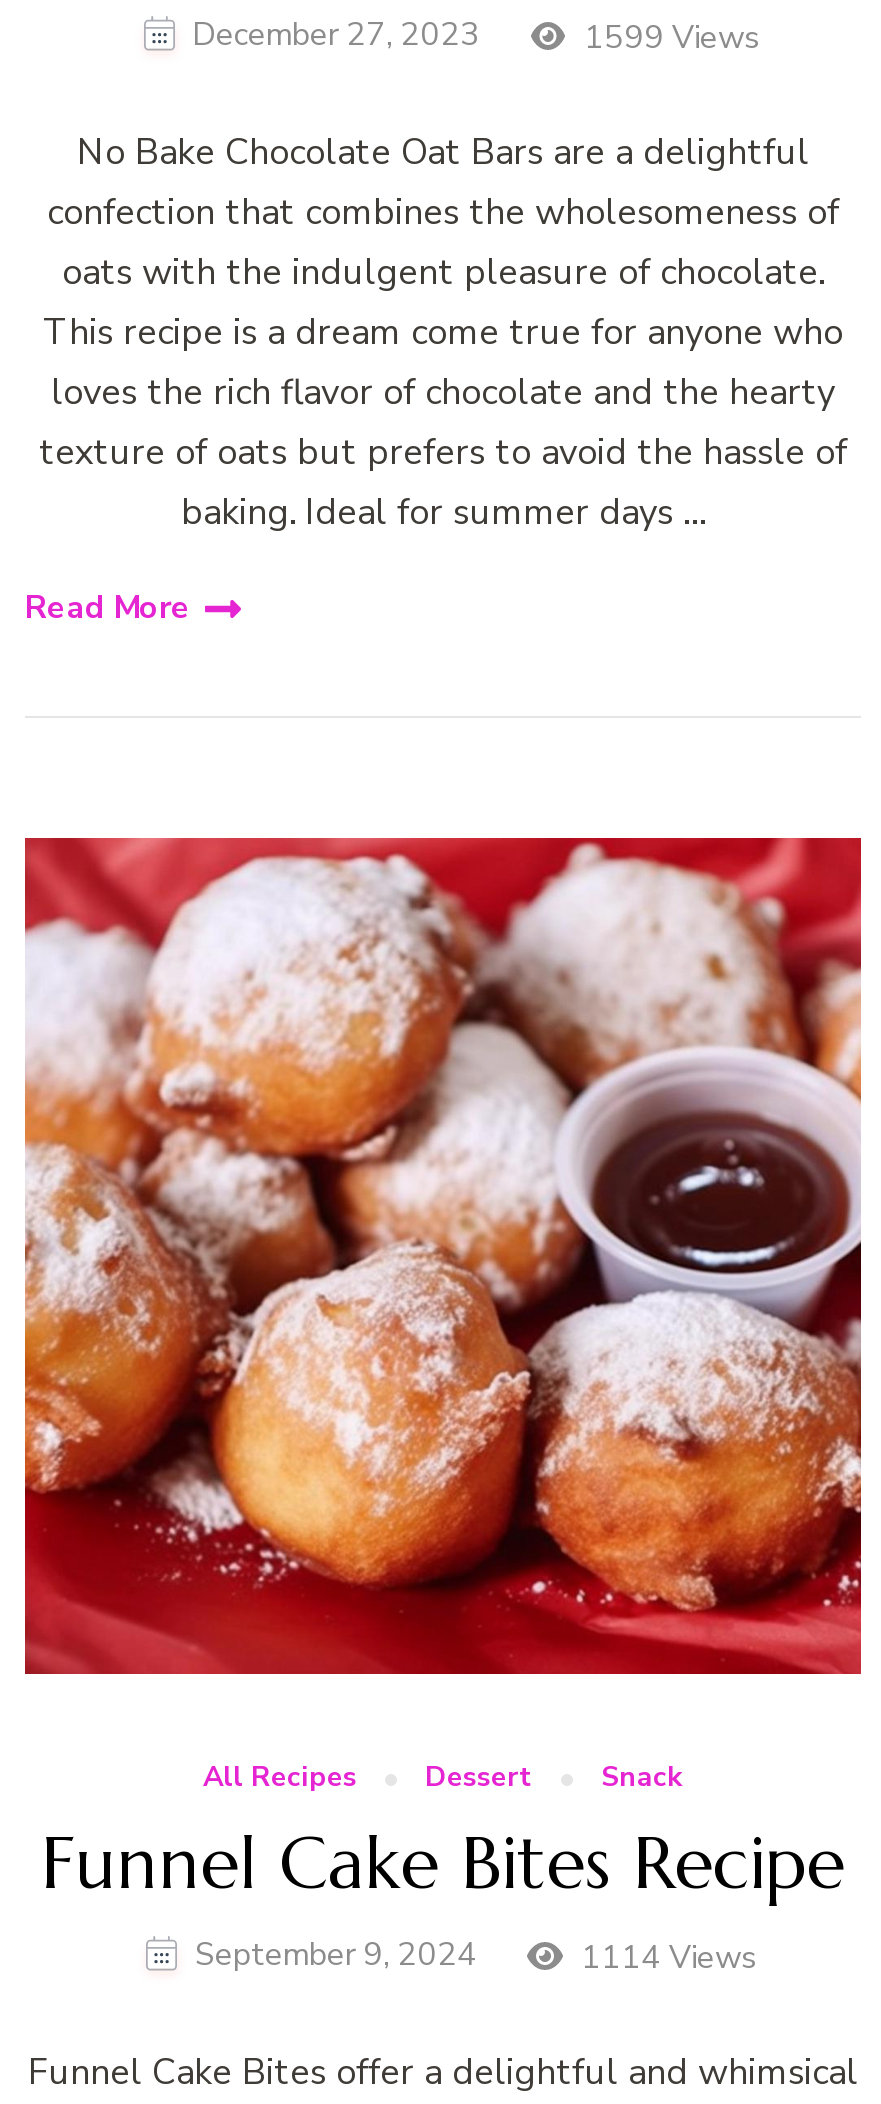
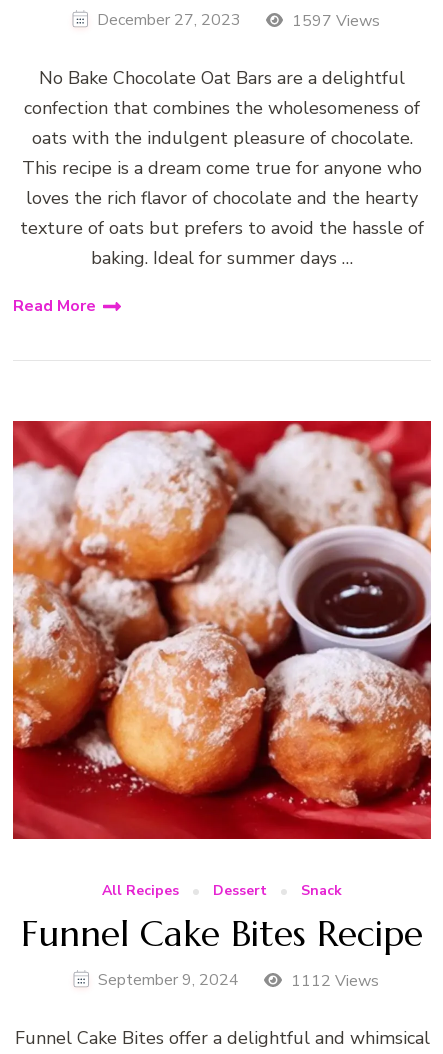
[576,17,760,61] 1599 Views -> [288,10,380,32] 1597 Views
[573,1936,757,1980] 1114 Views -> [287,970,379,992] 1112 Views

